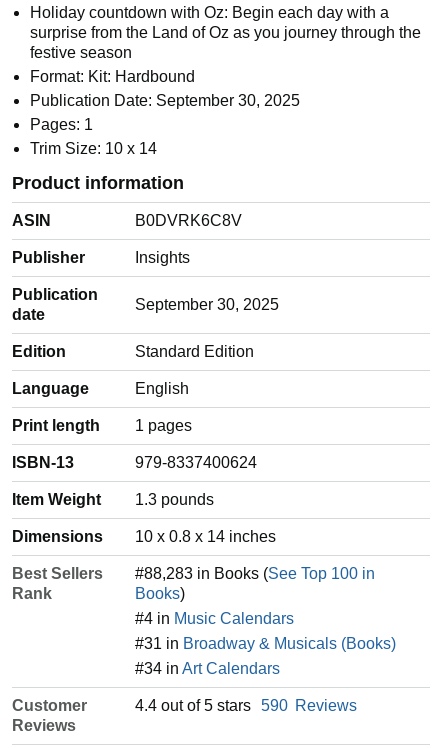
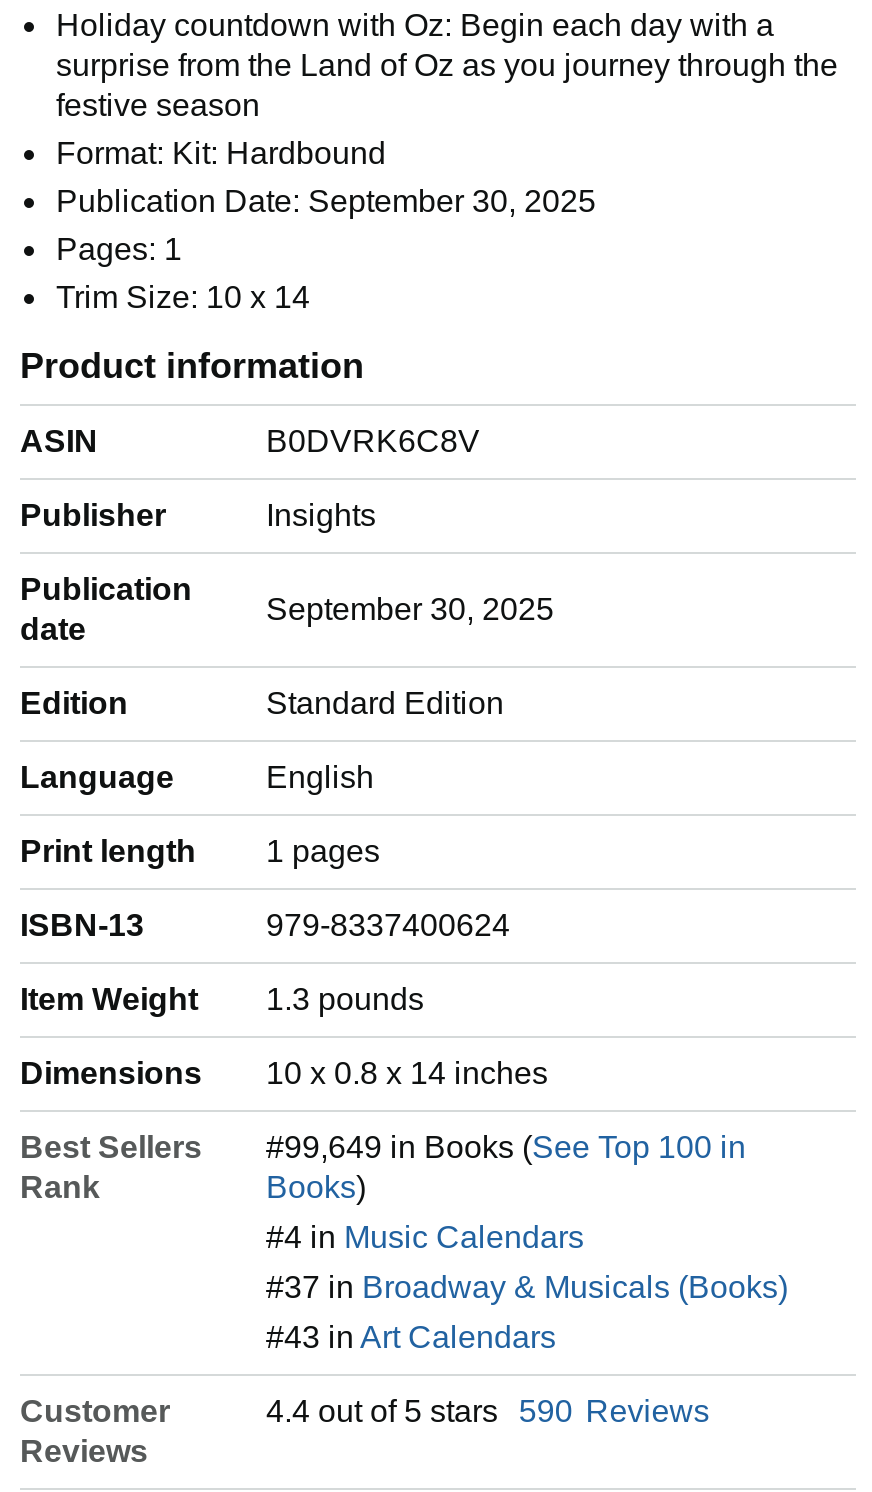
[135,565,375,582] #88,283 in Books (See Top 100 in -> [266,1130,746,1164] #99,649 in Books (See Top 100 in
[135,635,396,652] #31 in Broadway & Musicals (Books) -> [266,1270,788,1304] #37 in Broadway & Musicals (Books)
[135,660,280,677] #34 in Art Calendars -> [266,1320,556,1354] #43 in Art Calendars

